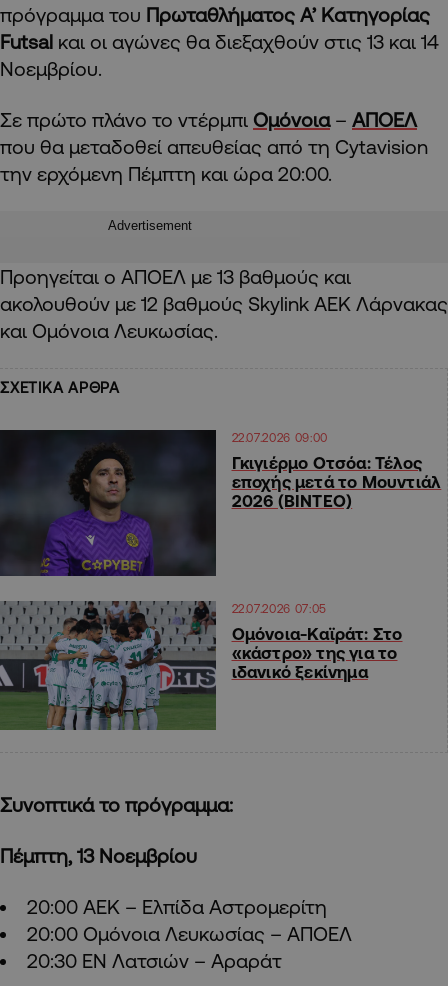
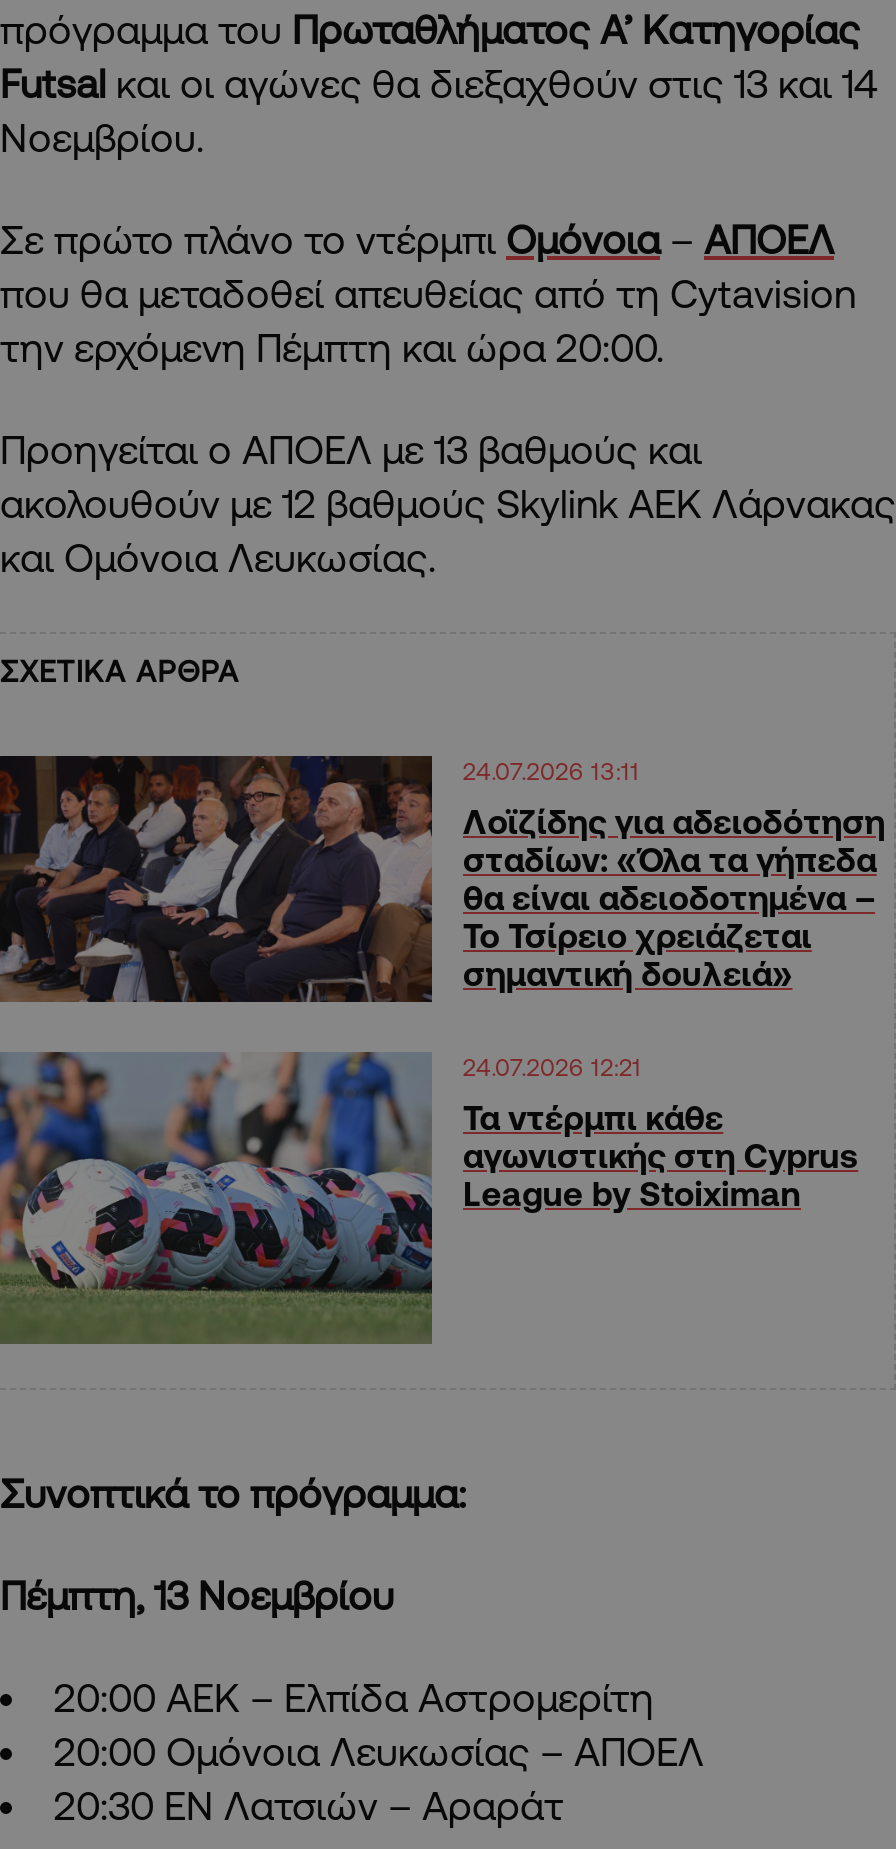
[108,218,192,233] Advertisement -> none
[3,429,328,577] [image] | 22.07.2026 09:00 -> [6,754,640,1036] [image] | 24.07.2026 13:11
[231,453,441,510] Γκιγιέρμο Οτσόα: Τέλος | εποχής μετά το Μουντιάλ | 2026 (ΒΙΝΤΕΟ) -> [463,802,885,992] Λοϊζίδης για αδειοδότηση | σταδίων: «Όλα τα γήπεδα | θα είναι αδειοδοτημένα – | Το Τσίρειο χρειάζεται | σημαντική δουλειά»
[3,584,327,731] [image] | 22.07.2026 07:05 -> [6,1050,642,1346] [image] | 24.07.2026 12:21
[231,624,402,681] Ομόνοια-Καϊράτ: Στο | «κάστρο» της για το | ιδανικό ξεκίνημα -> [463,1098,858,1212] Τα ντέρμπι κάθε | αγωνιστικής στη Cyprus | League by Stoiximan

